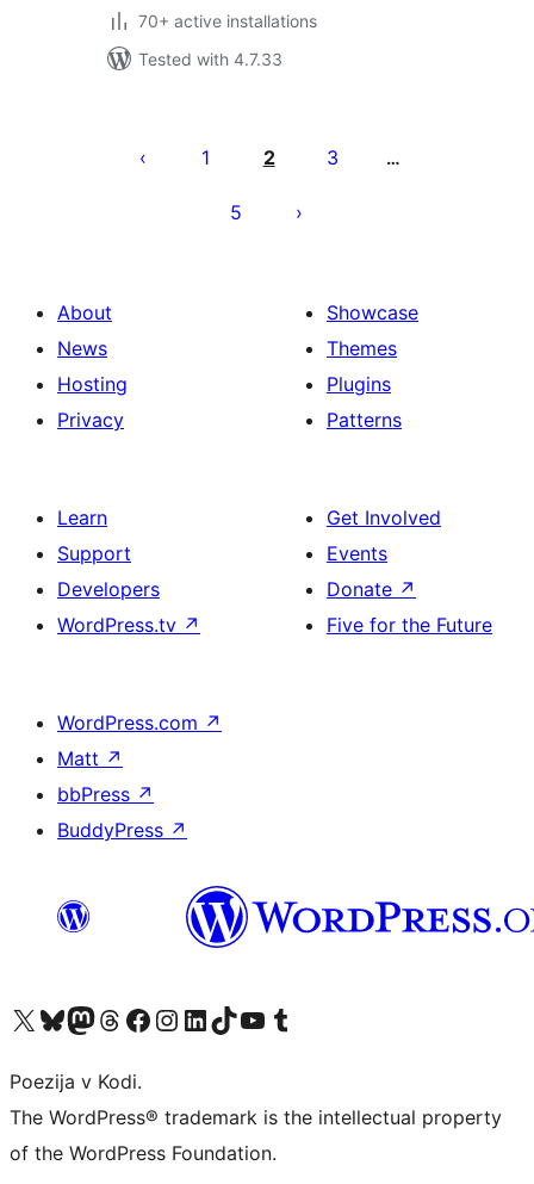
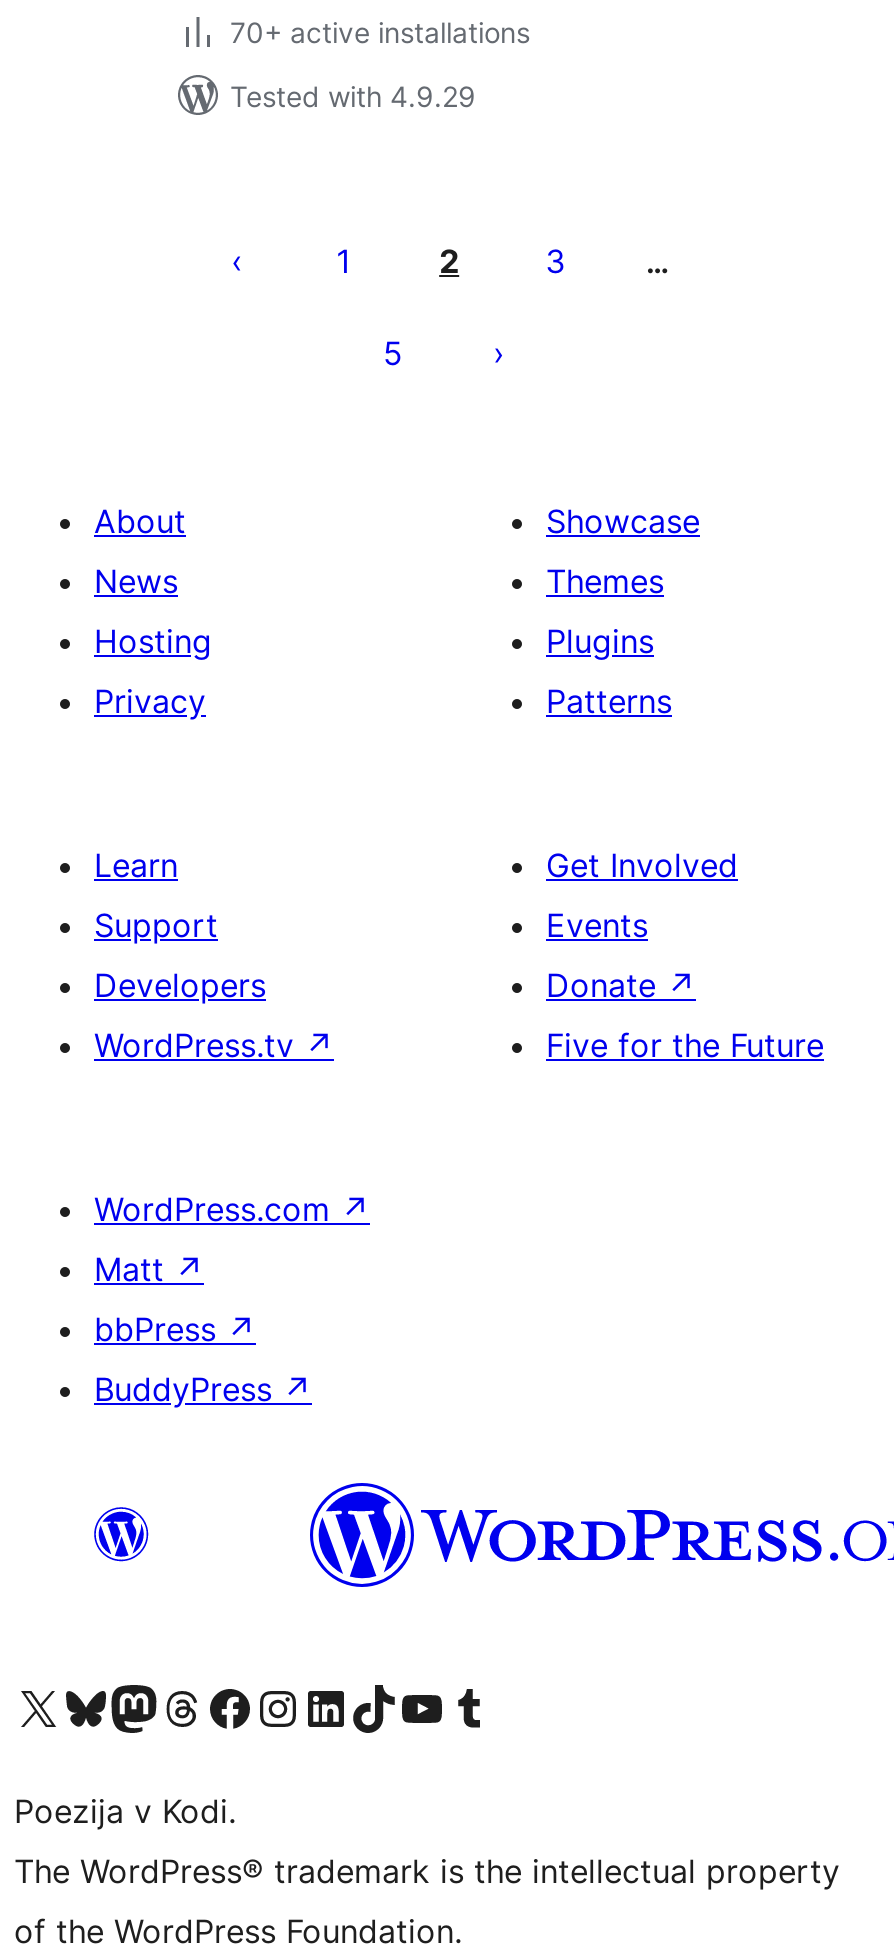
[138,49,282,69] Tested with 4.7.33 -> [230,79,476,113] Tested with 4.9.29

